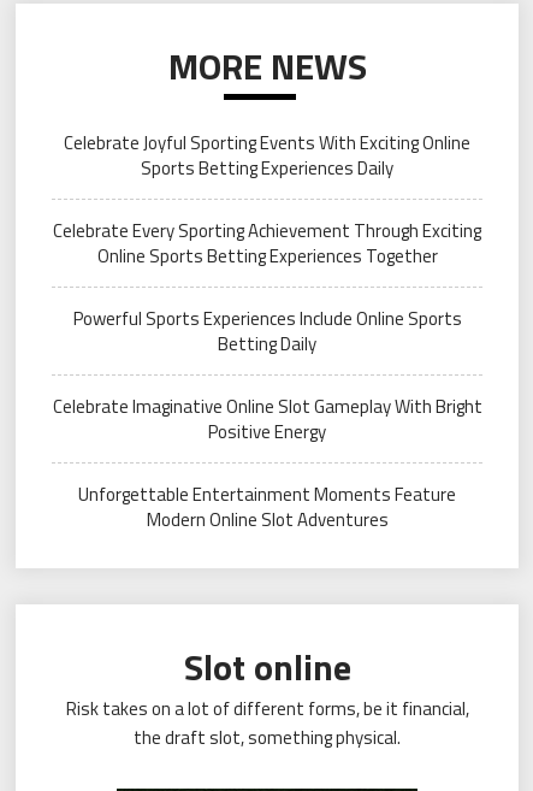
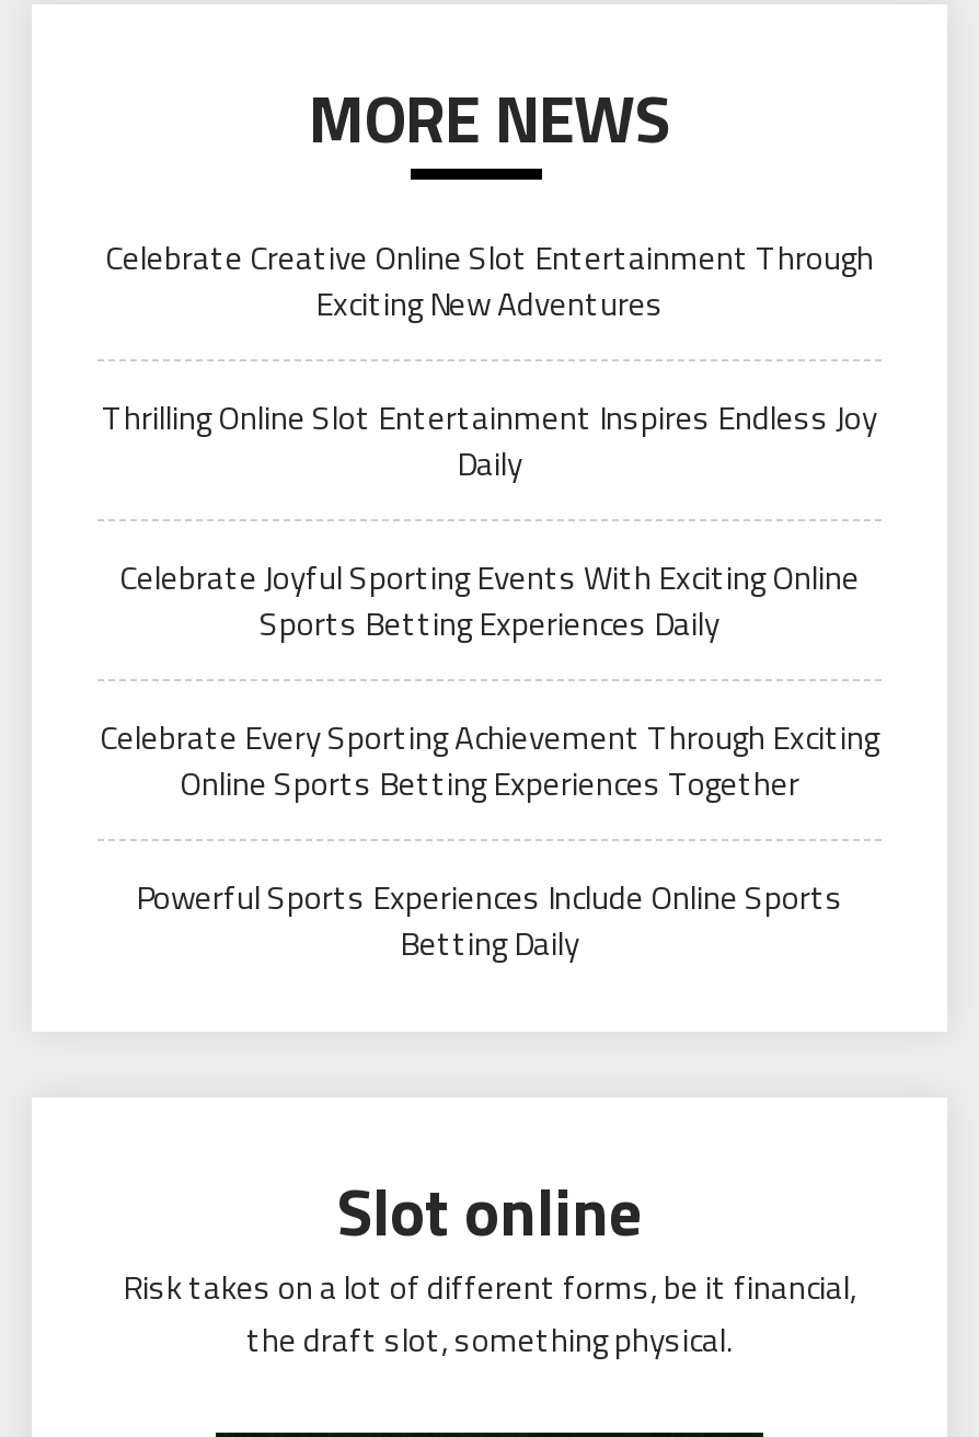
none -> [102,232,877,488] Celebrate Creative Online Slot Entertainment Through | Exciting New Adventures | Thrilling Online Slot Entertainment Inspires Endless Joy | Daily
moved [53,129,481,357] -> [100,552,879,968]: Celebrate Joyful Sporting Events With Exciting Online | Sports Betting Experiences Daily | Celebrate Every Sporting Achievement Through Exciting | Online Sports Betting Experiences Together | Powerful Sports Experiences Include Online Sports | Betting Daily
[52,392,482,533] Celebrate Imaginative Online Slot Gameplay With Bright | Positive Energy | Unforgettable Entertainment Moments Feature | Modern Online Slot Adventures -> none

